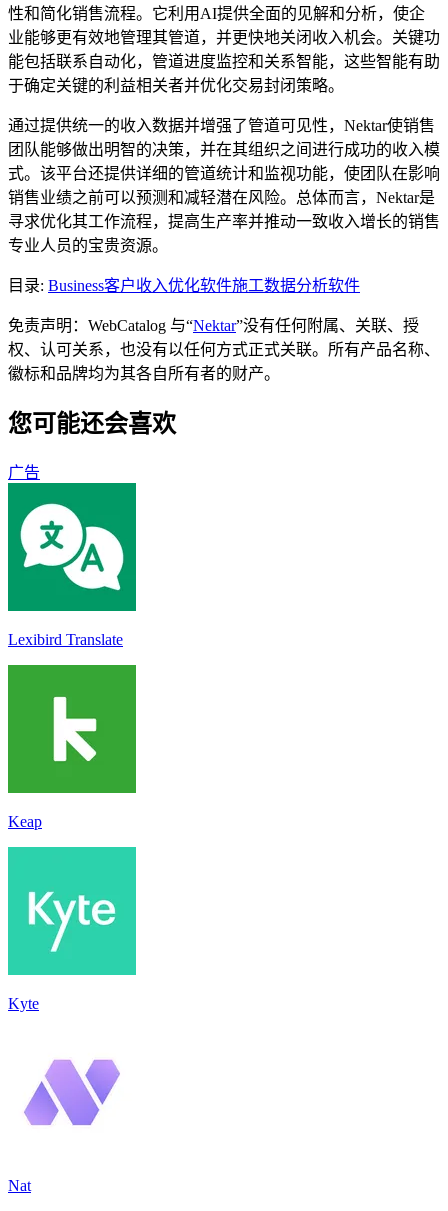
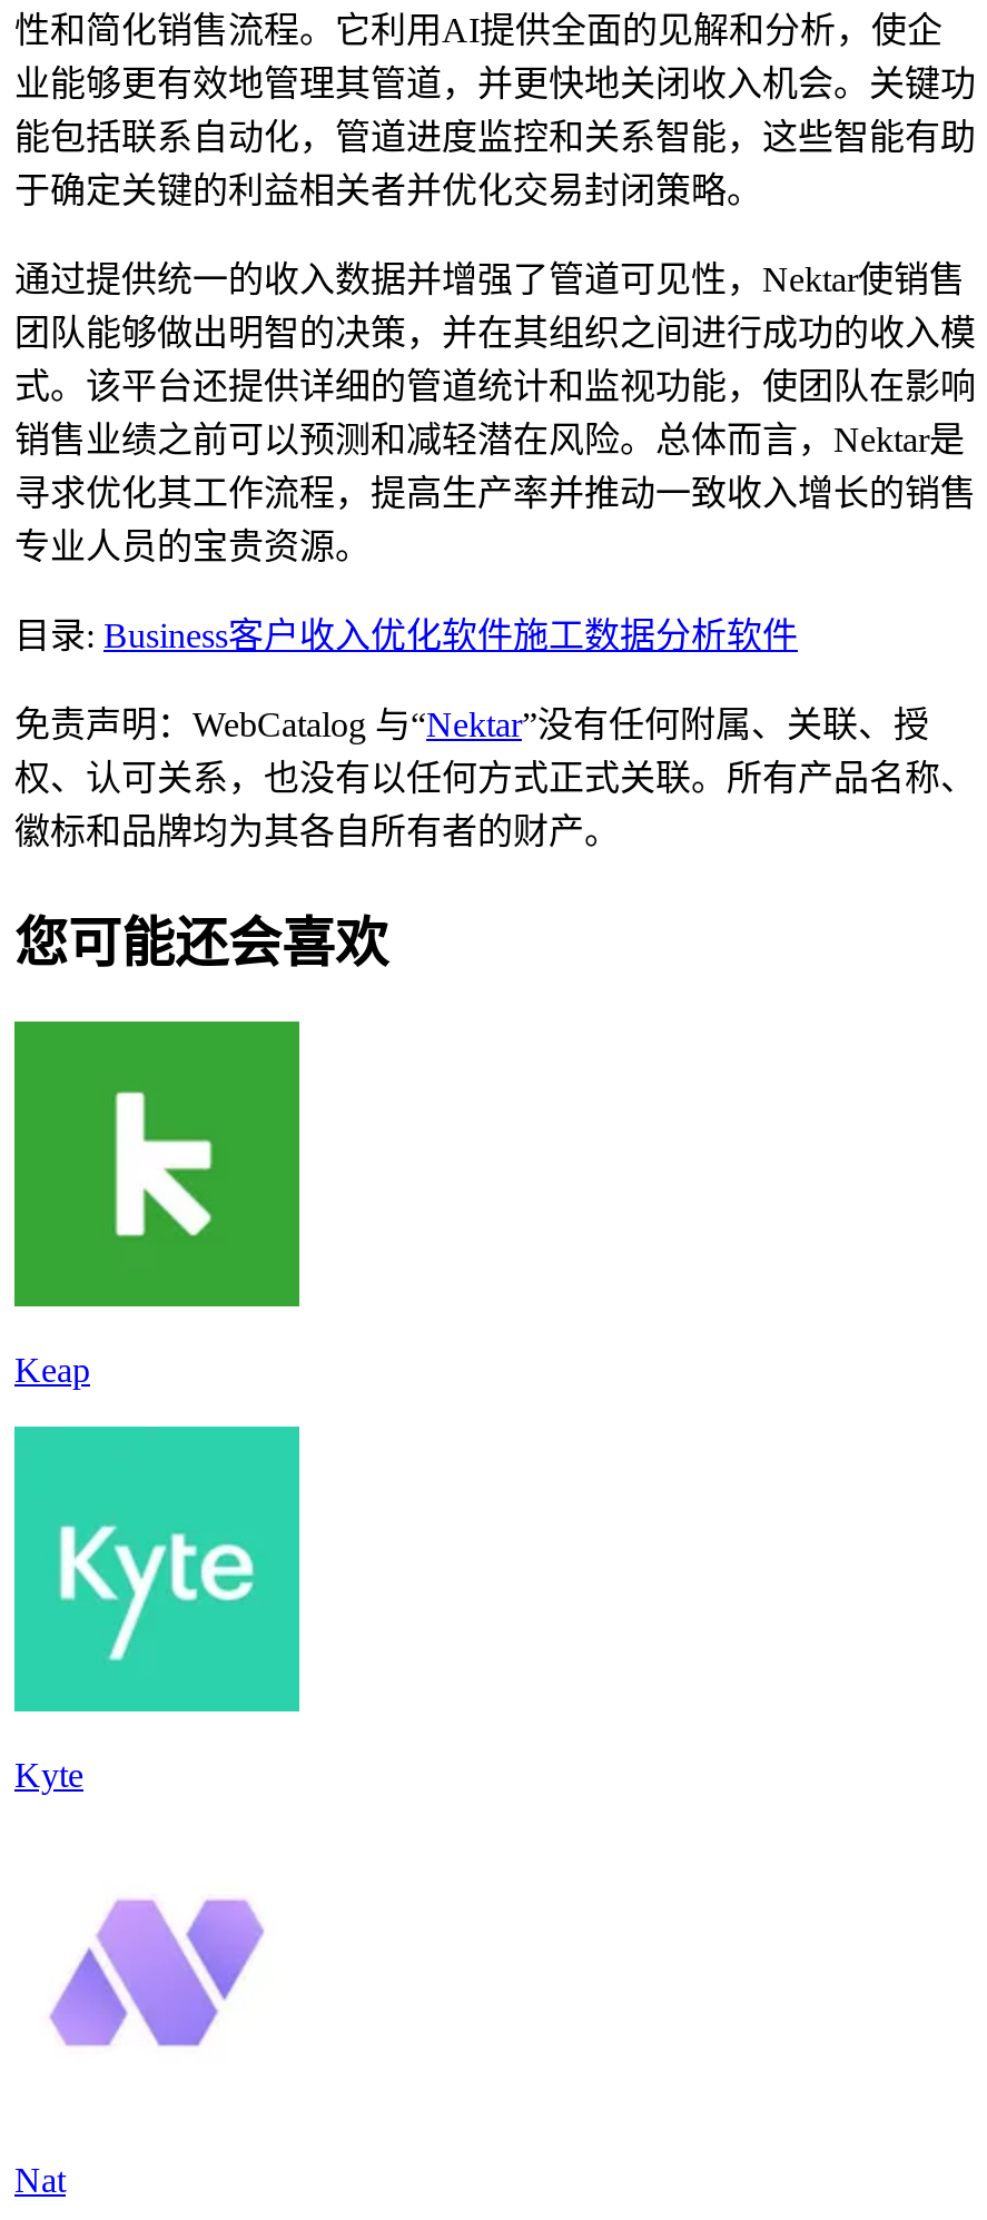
[8,464,40,481] 广告 -> none
[7,482,137,648] [image] | Lexibird Translate -> none

